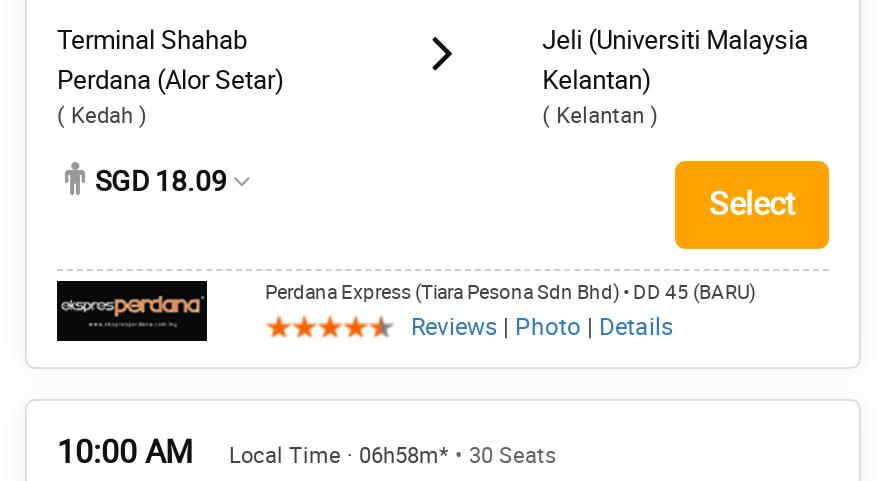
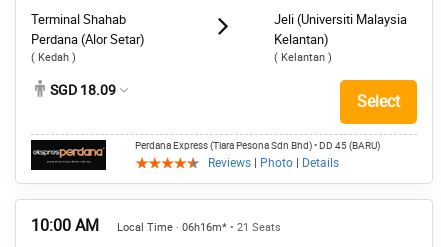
[229,443,557,469] Local Time · 06h58m* • 30 Seats -> [117,221,281,234] Local Time · 06h16m* • 21 Seats

